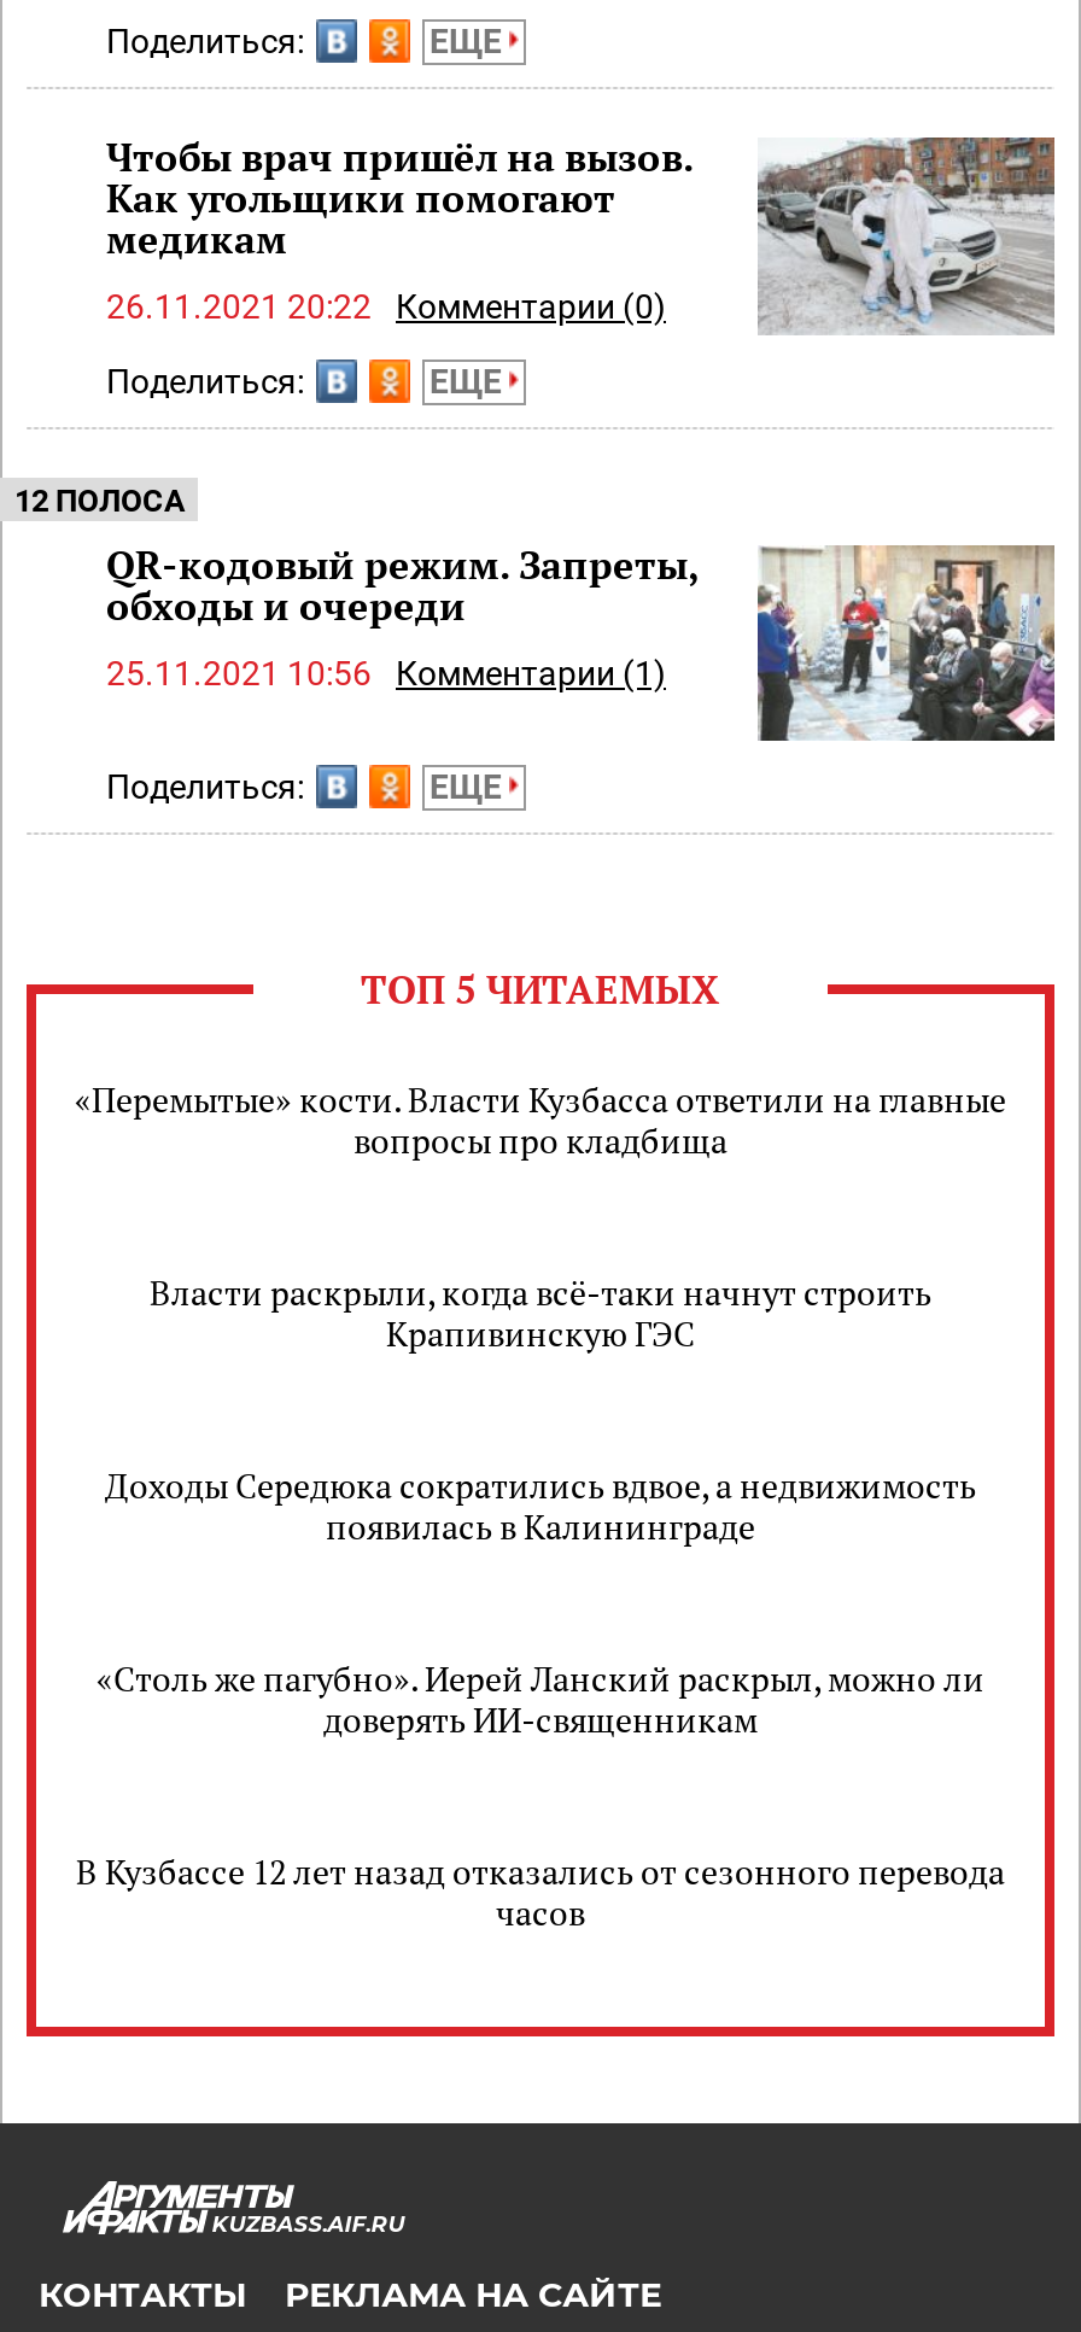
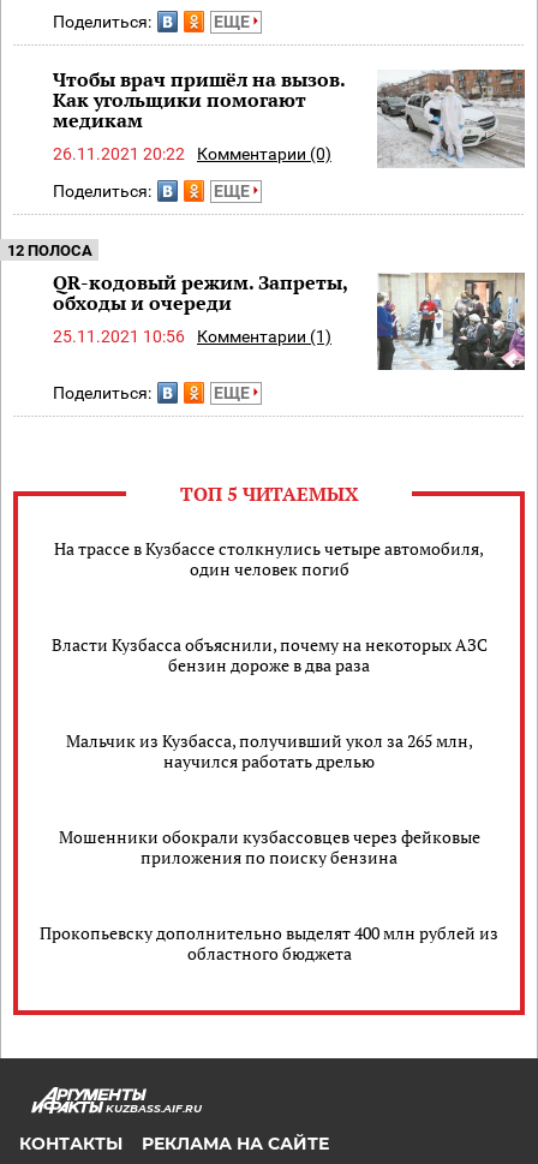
[75,1076,1006,1163] «Перемытые» кости. Власти Кузбасса ответили на главные | вопросы про кладбища -> [54,537,484,580] На трассе в Кузбассе столкнулись четыре автомобиля, | один человек погиб
[150,1269,931,1356] Власти раскрыли, когда всё-таки начнут строить | Крапивинскую ГЭС -> [51,633,487,676] Власти Кузбасса объяснили, почему на некоторых АЗС | бензин дороже в два раза
[105,1462,976,1549] Доходы Середюка сократились вдвое, а недвижимость | появилась в Калининграде -> [65,729,473,773] Мальчик из Кузбасса, получивший укол за 265 млн, | научился работать дрелью
[97,1655,984,1742] «Столь же пагубно». Иерей Ланский раскрыл, можно ли | доверять ИИ-священникам -> [58,825,480,869] Мошенники обокрали кузбассовцев через фейковые | приложения по поиску бензина
[76,1848,1005,1935] В Кузбассе 12 лет назад отказались от сезонного перевода | часов -> [40,921,498,965] Прокопьевску дополнительно выделят 400 млн рублей из | областного бюджета

